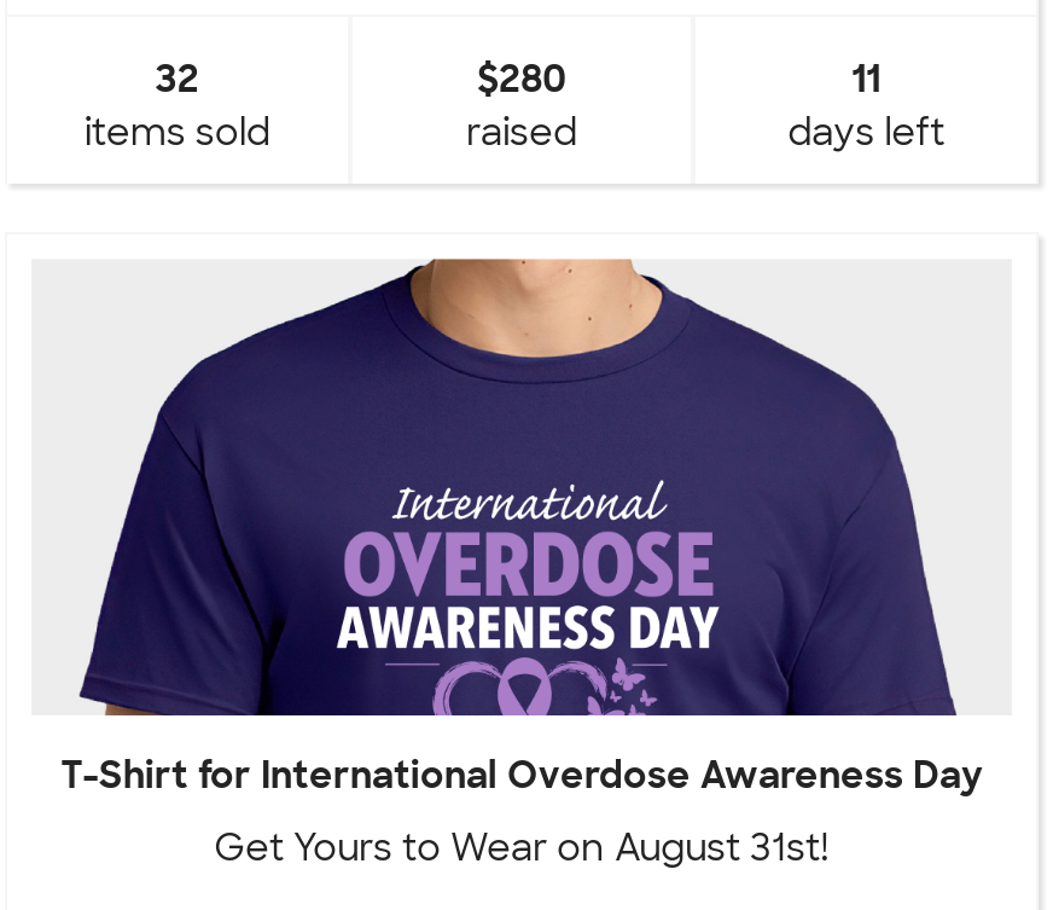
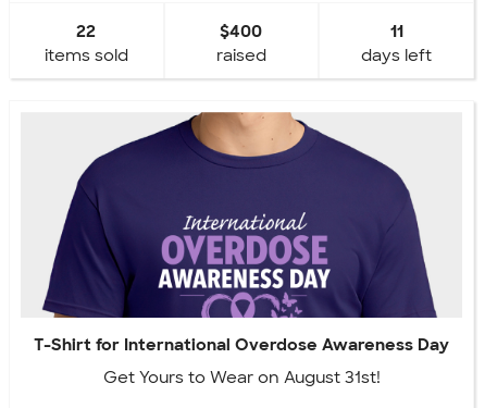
[155,54,199,102] 32 -> [76,21,96,43] 22
[477,54,566,102] $280 -> [220,21,263,43] $400

